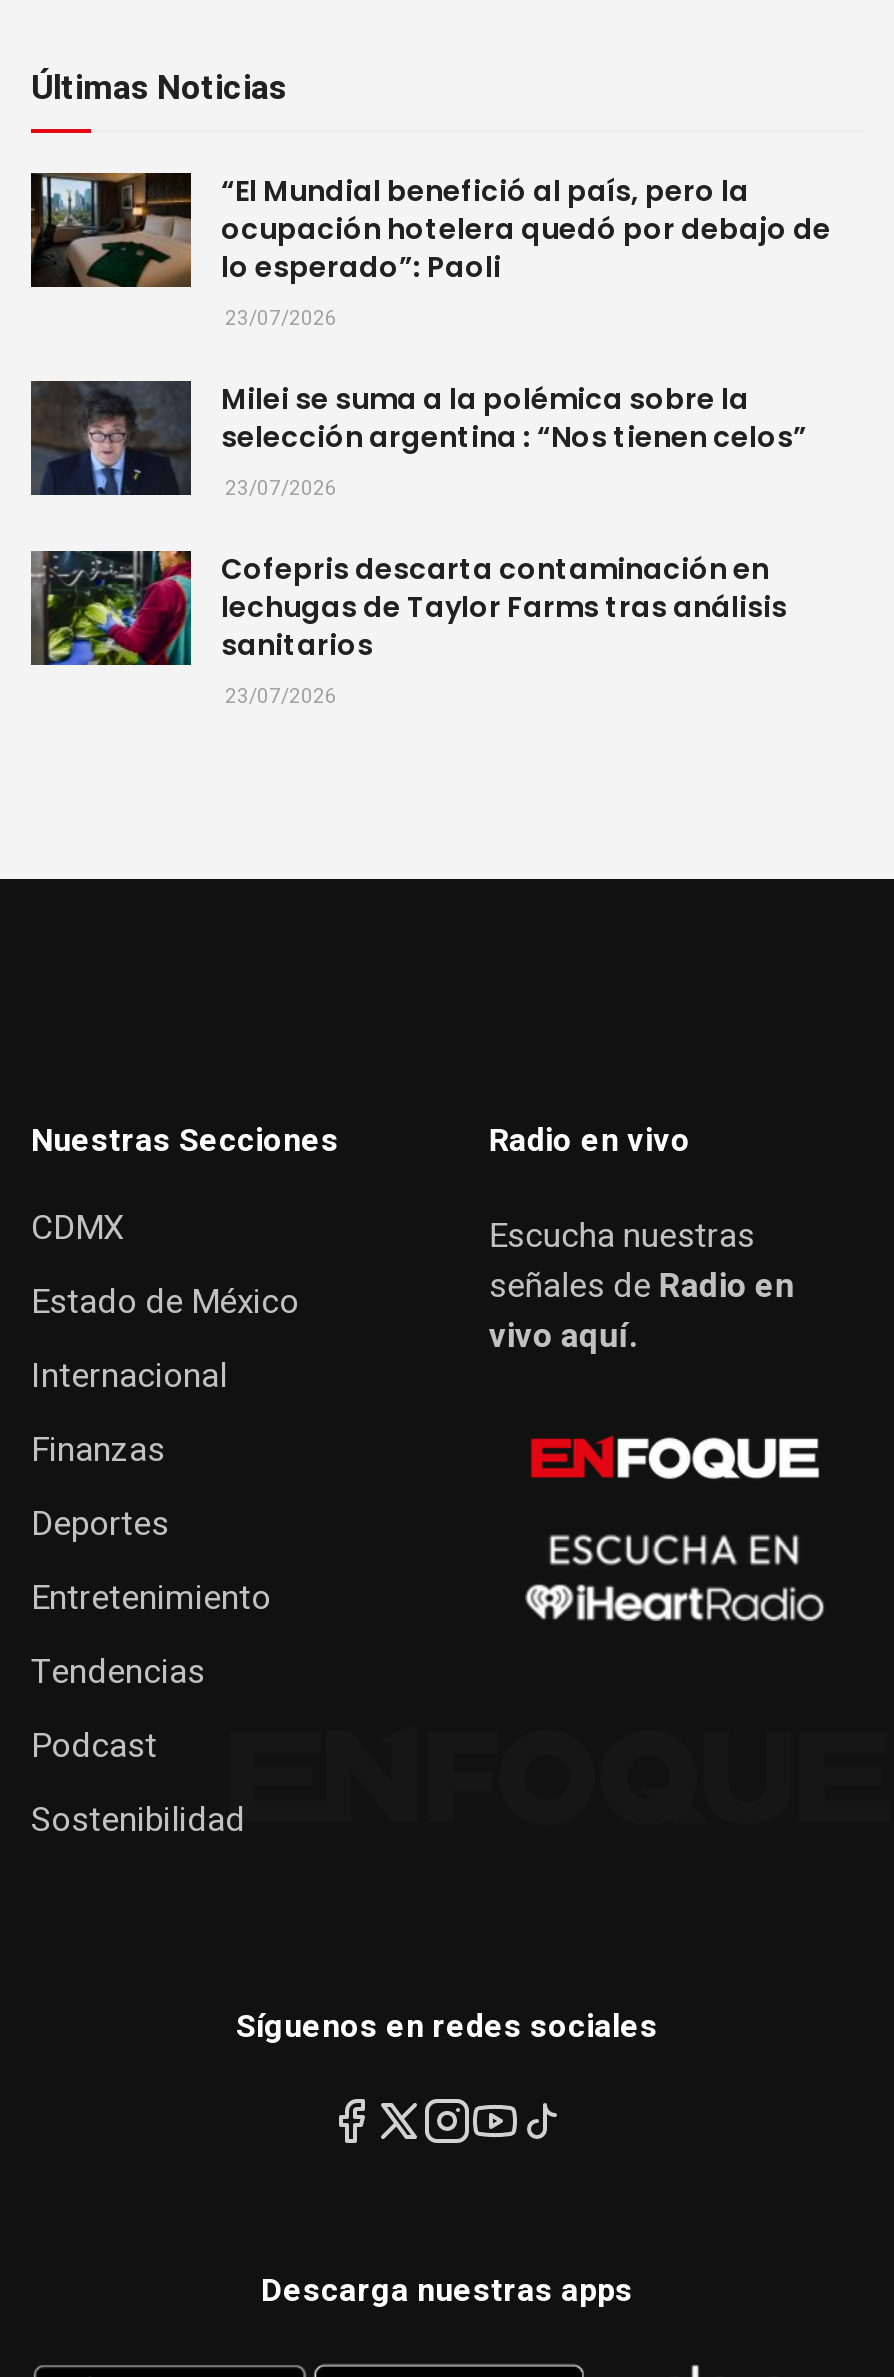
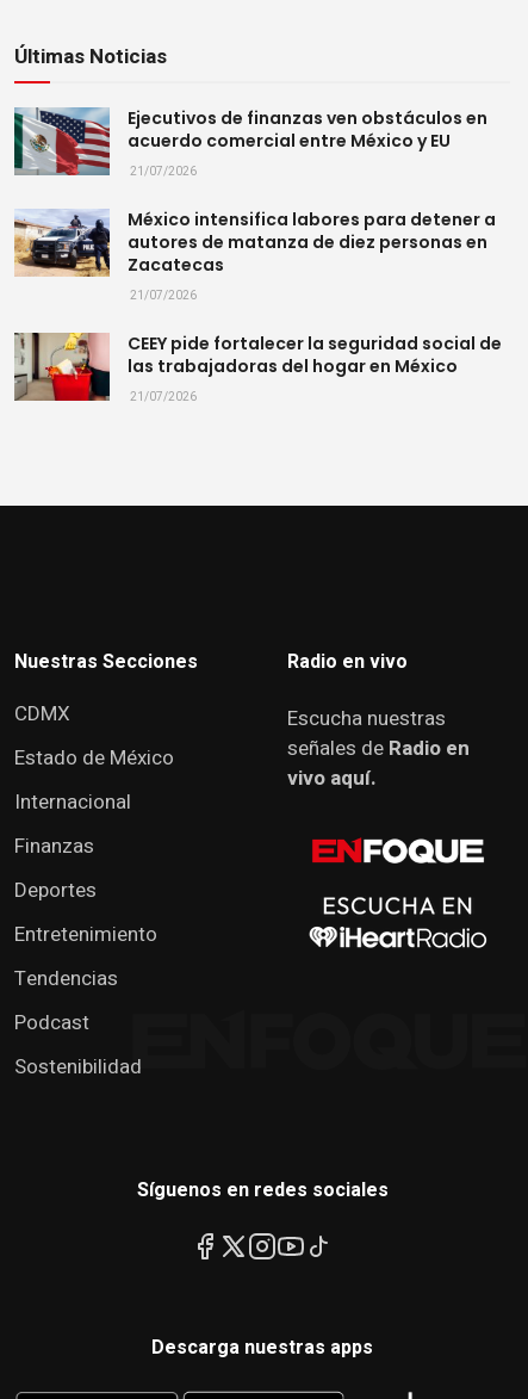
[29,171,831,333] [image] | “El Mundial benefició al país, pero la | ocupación hotelera quedó por debajo de | lo esperado”: Paoli | 23/07/2026 -> [13,106,487,180] [image] | Ejecutivos de finanzas ven obstáculos en | acuerdo comercial entre México y EU | 21/07/2026
[29,379,807,503] [image] | Milei se suma a la polémica sobre la | selección argentina : “Nos tienen celos” | 23/07/2026 -> [13,207,496,304] [image] | México intensifica labores para detener a | autores de matanza de diez personas en | Zacatecas | 21/07/2026
[31,549,787,711] [image] | Cofepris descarta contaminación en | lechugas de Taylor Farms tras análisis | sanitarios | 23/07/2026 -> [14,331,502,405] [image] | CEEY pide fortalecer la seguridad social de | las trabajadoras del hogar en México | 21/07/2026

